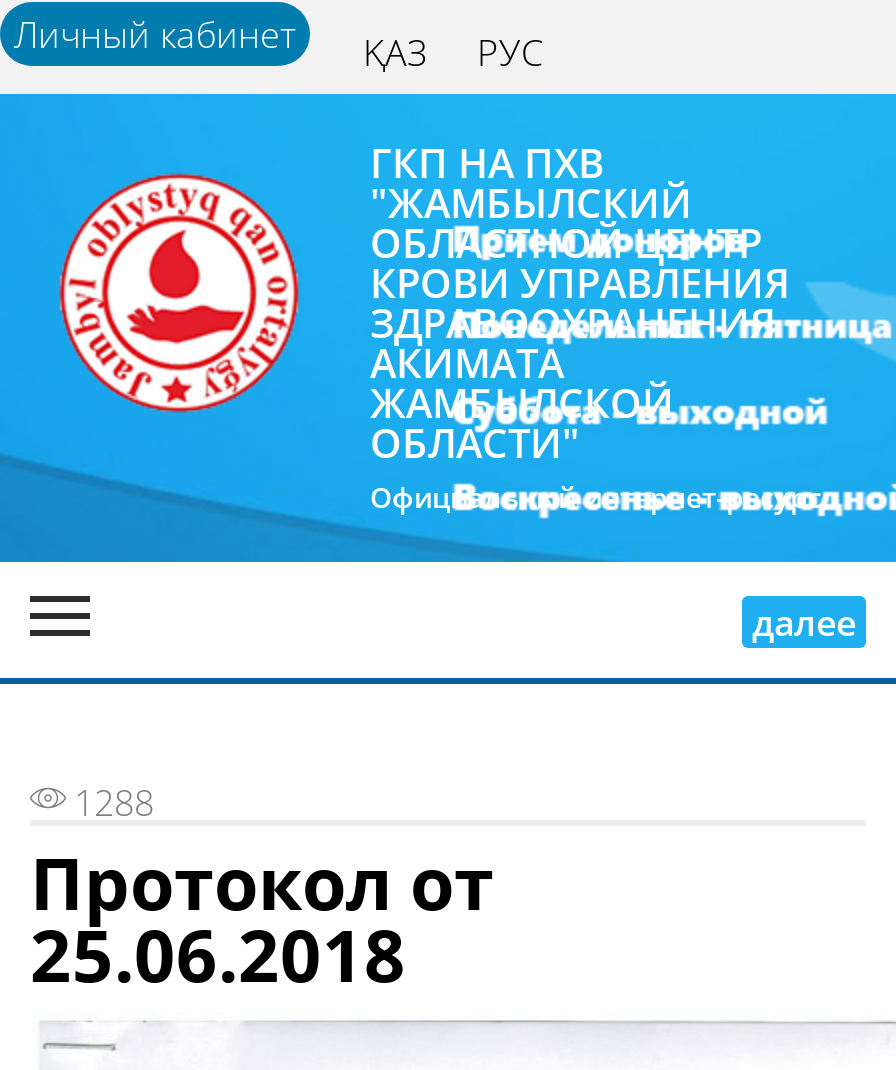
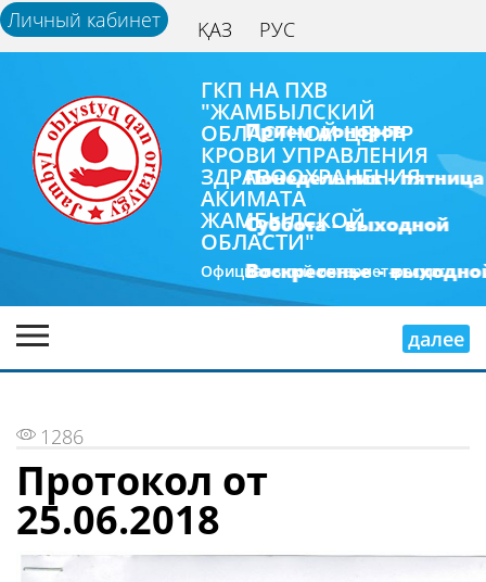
[74,778,154,826] 1288 -> [40,423,84,450] 1286

